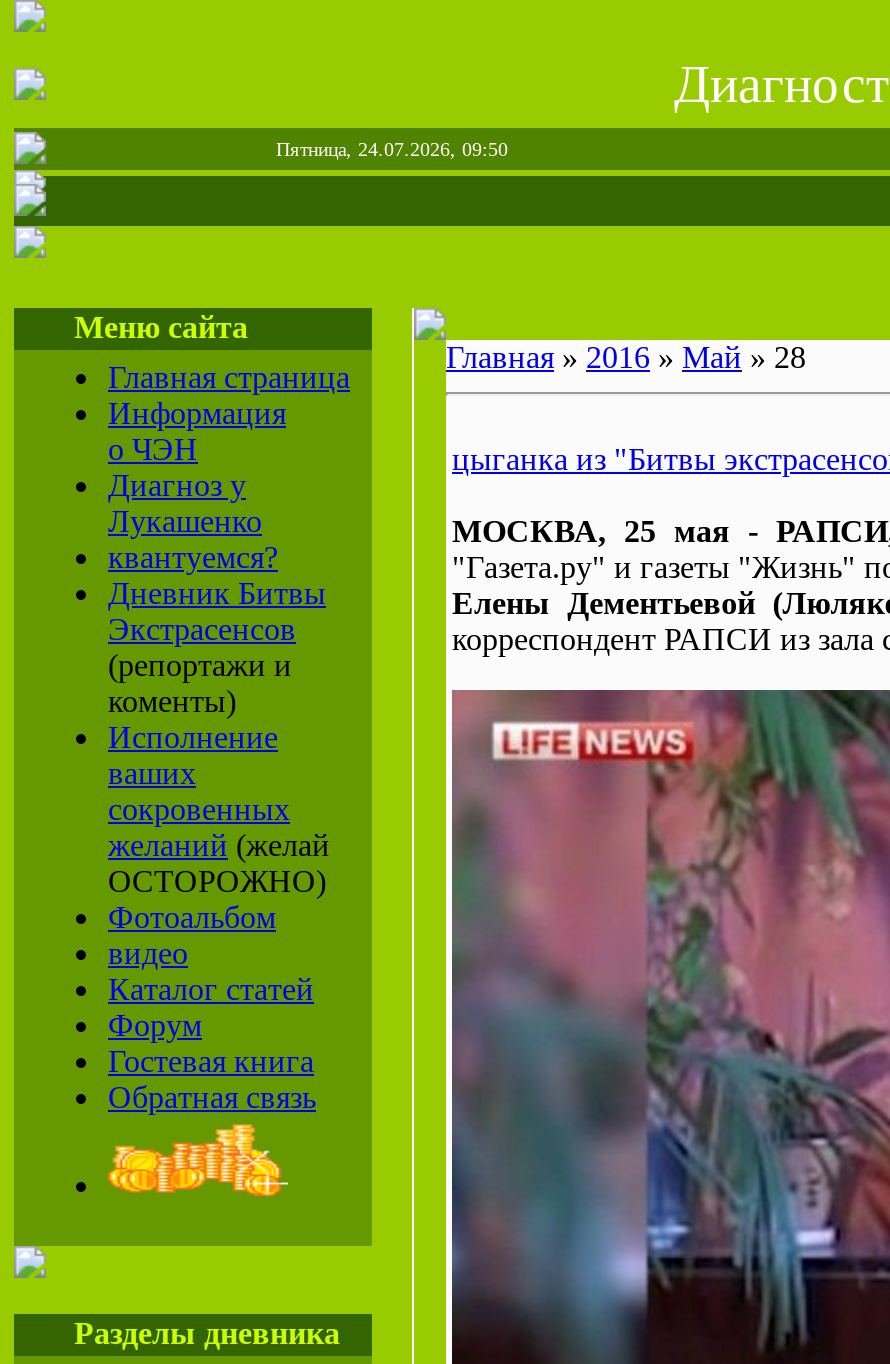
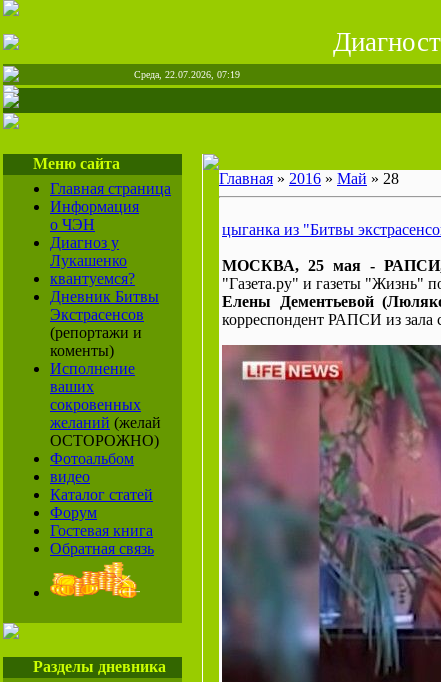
[276,138,508,160] Пятница, 24.07.2026, 09:50 -> [134,69,240,80] Среда, 22.07.2026, 07:19

